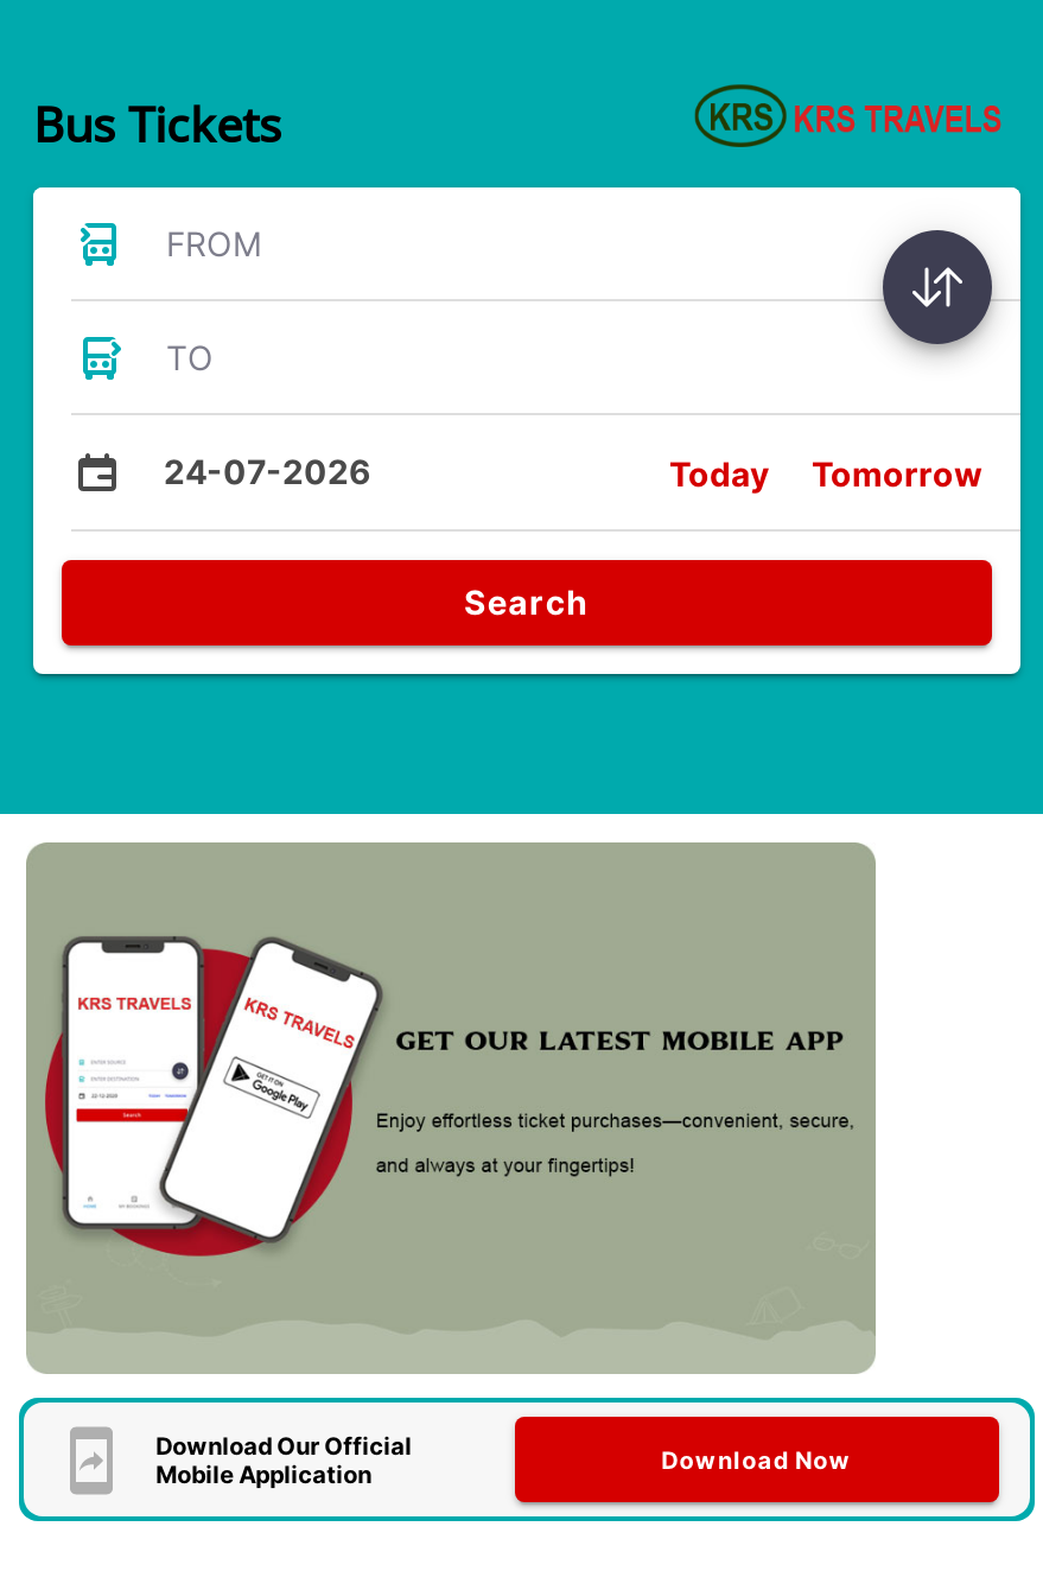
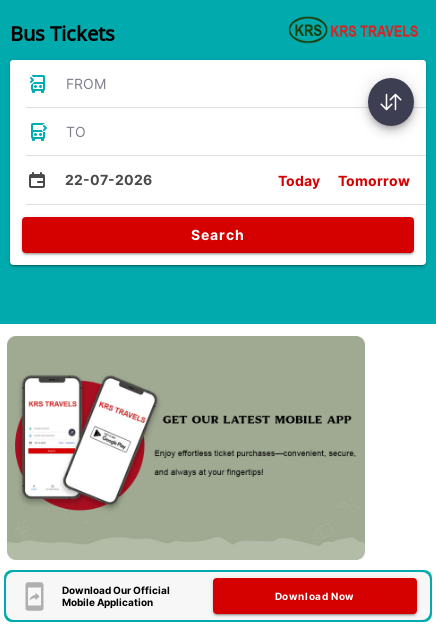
[164,451,370,491] 24-07-2026 -> [65,171,152,188] 22-07-2026

